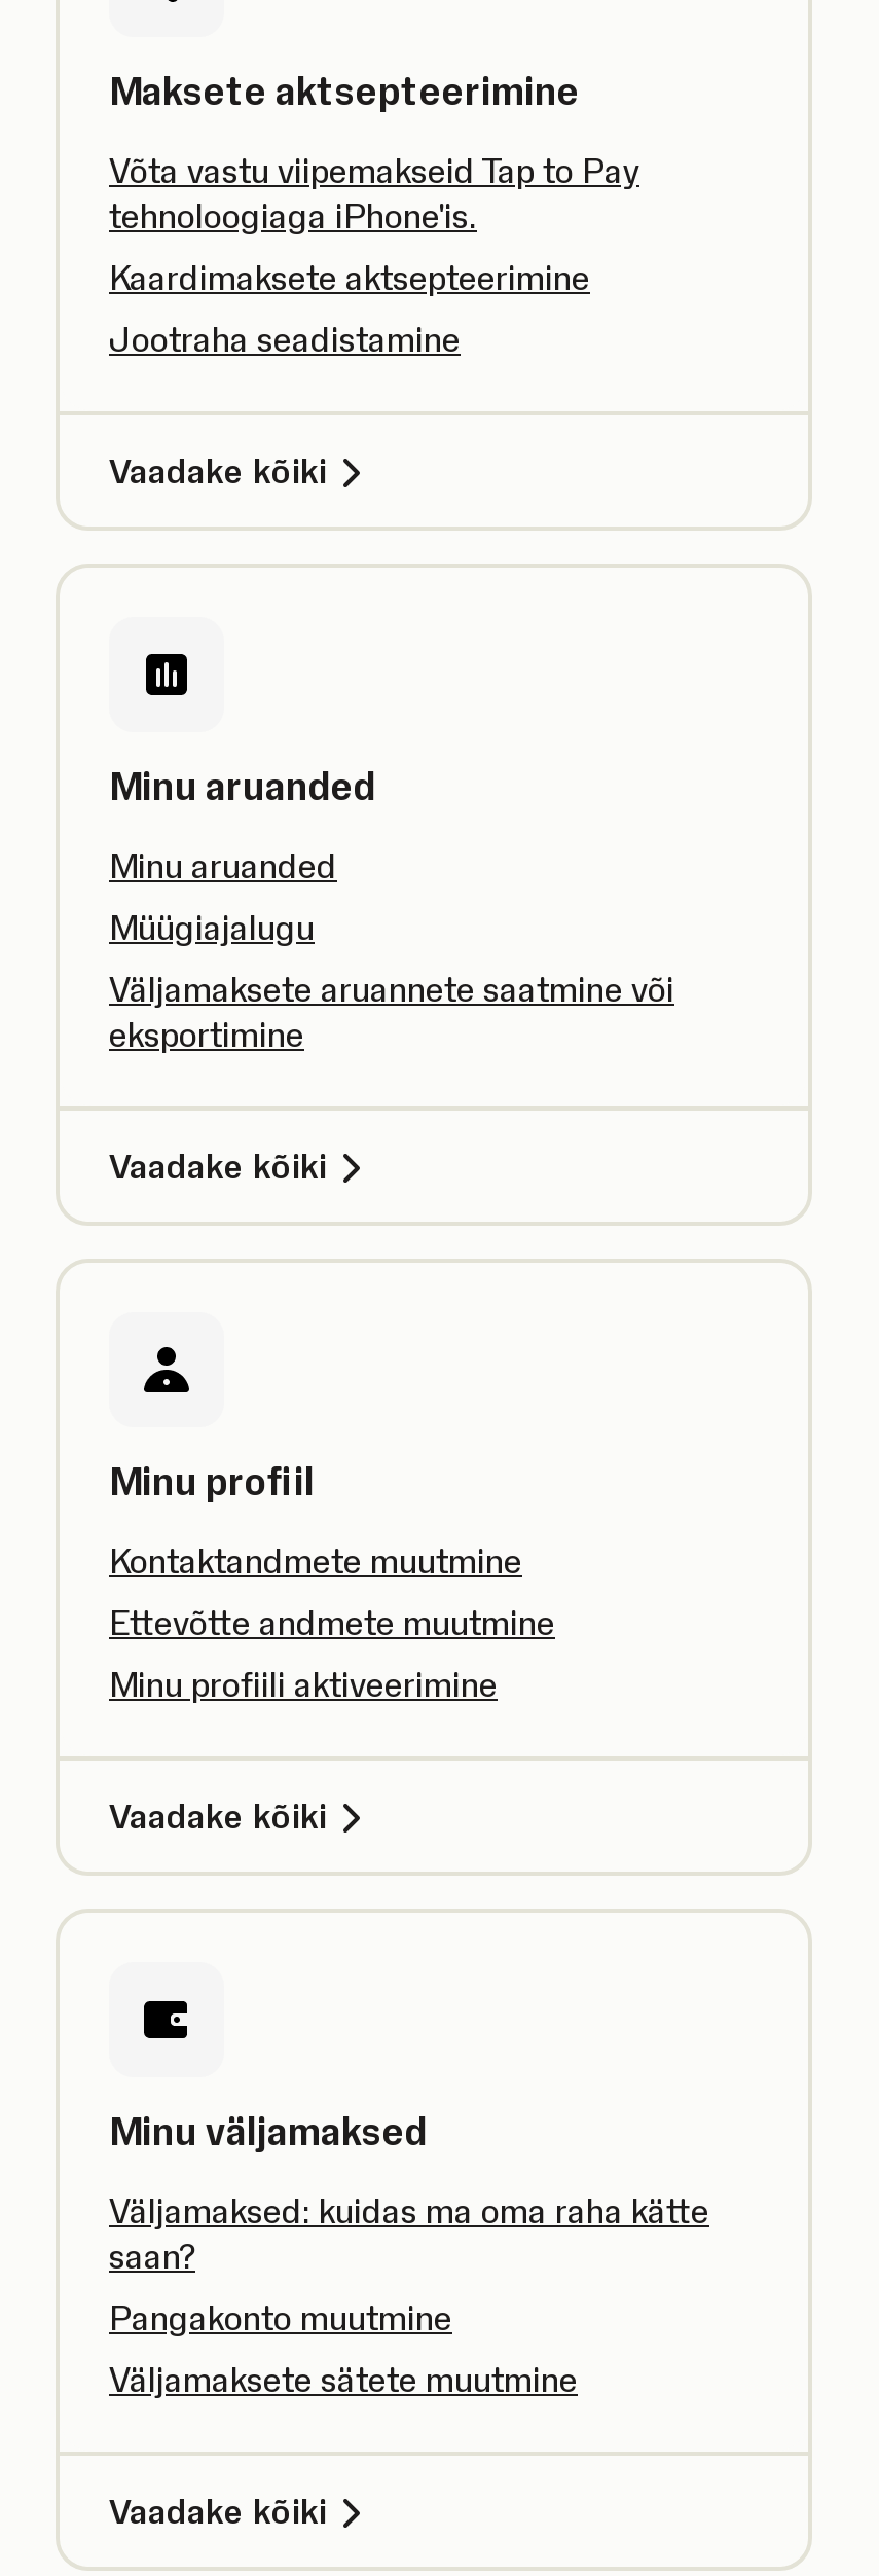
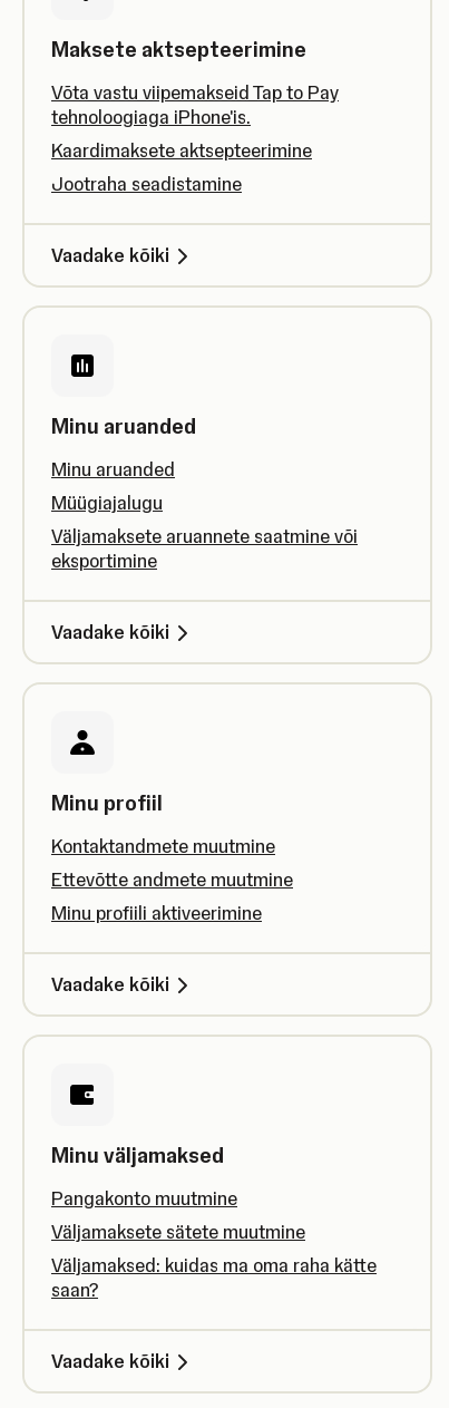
moved [109,2190,709,2277] -> [51,1254,377,1301]: Väljamaksed: kuidas ma oma raha kätte | saan?
moved [109,2297,578,2400] -> [51,1187,305,1243]: Pangakonto muutmine | Väljamaksete sätete muutmine

